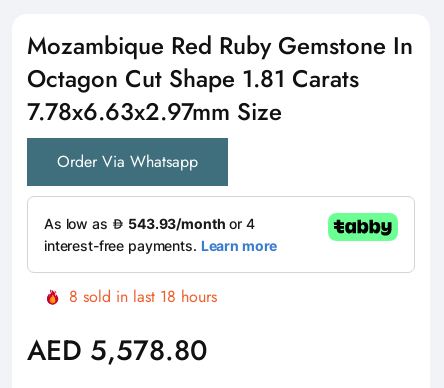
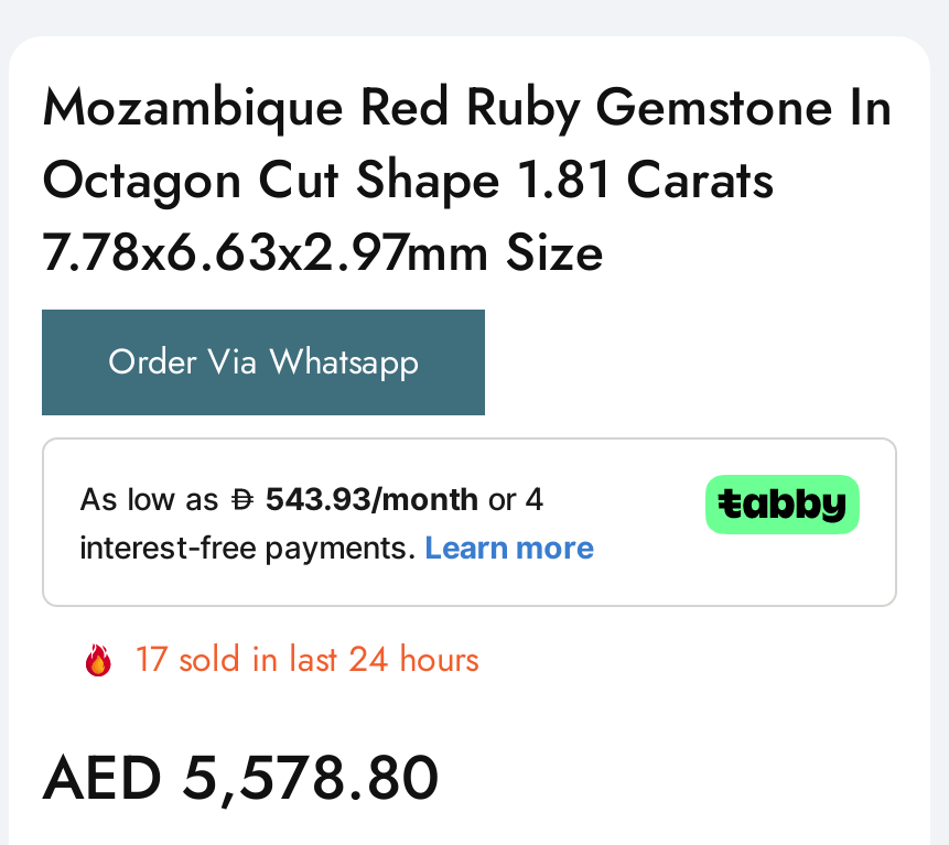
[69,285,217,308] 8 sold in last 18 hours -> [134,633,478,683] 17 sold in last 24 hours

